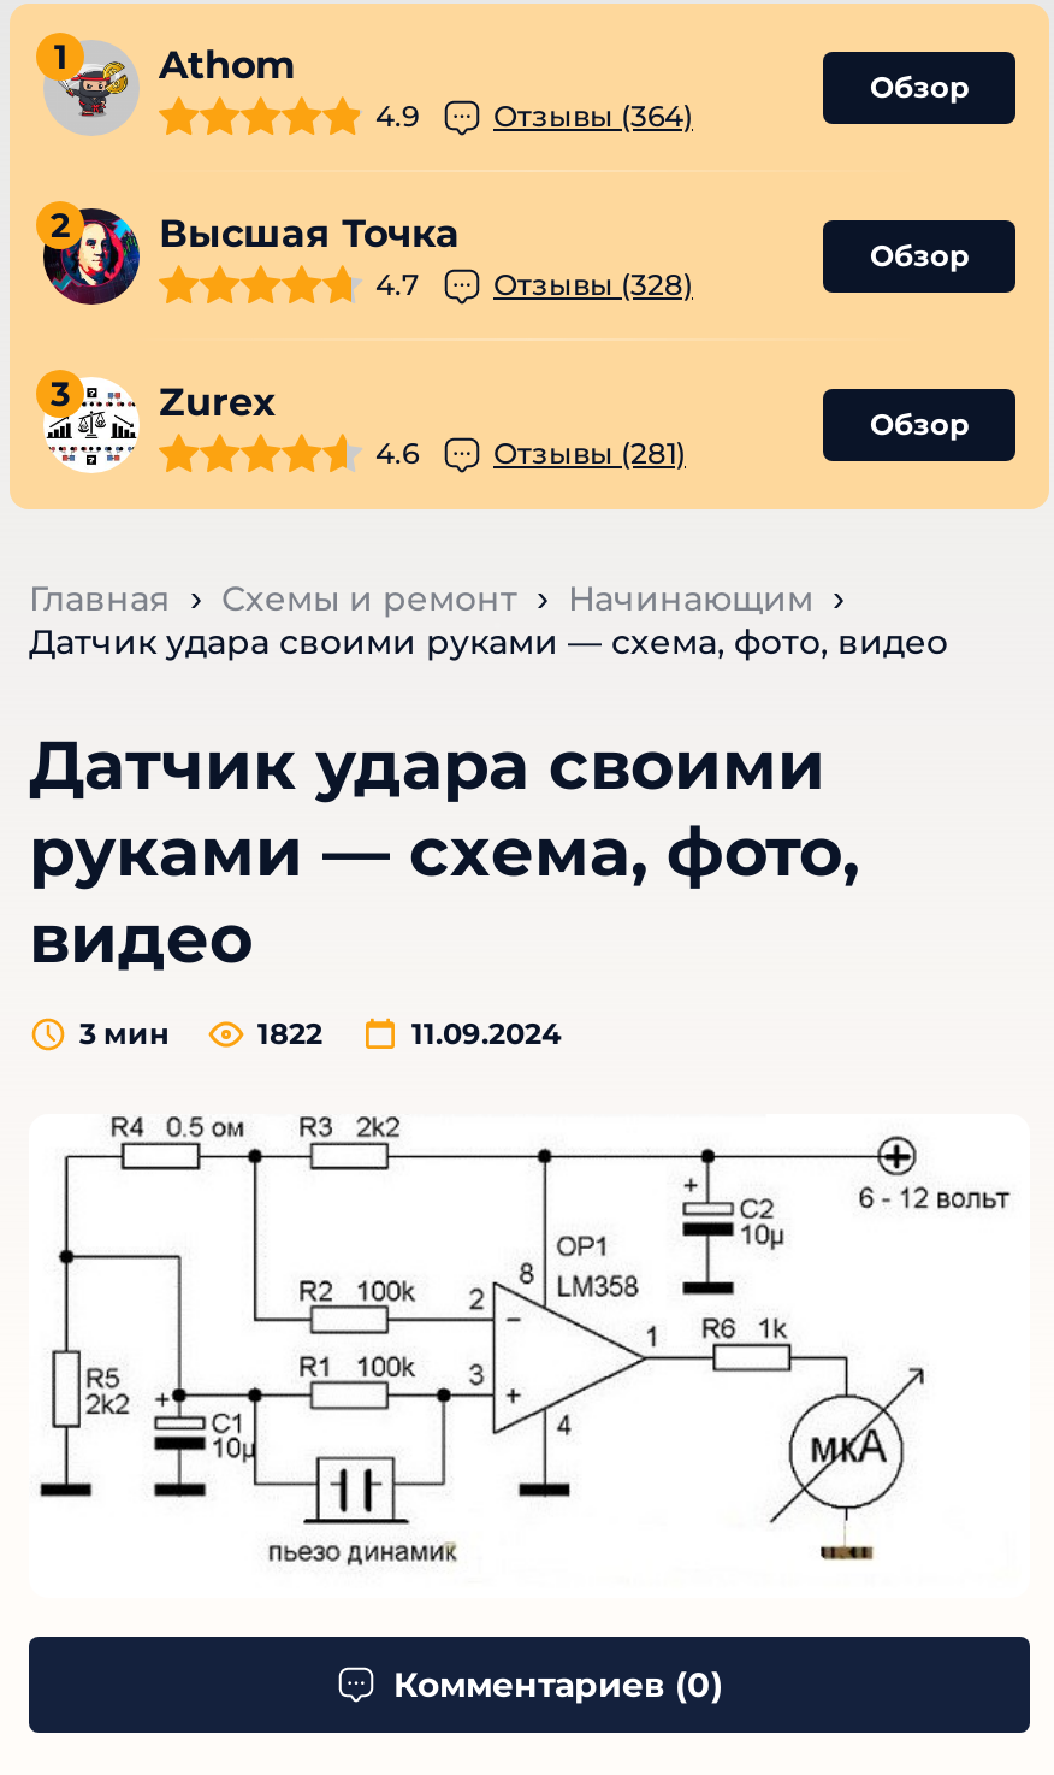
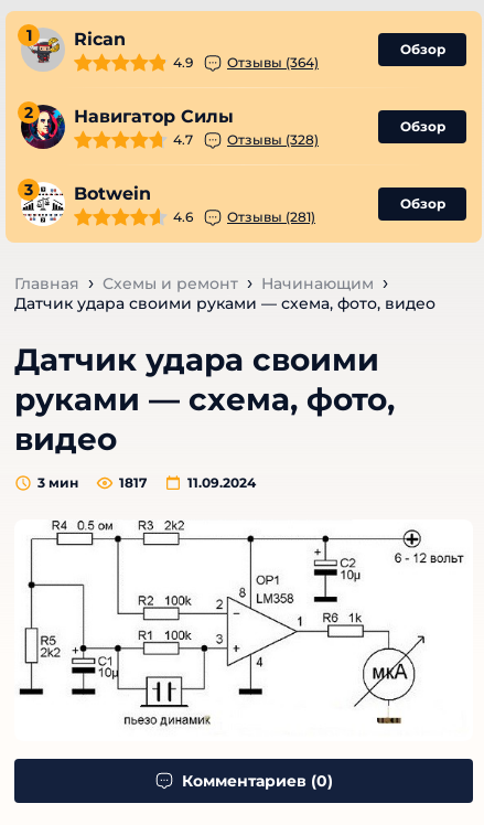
[159,42,296,88] Athom -> [74,29,126,50] Rican
[159,210,460,256] Высшая Точка -> [74,106,234,127] Навигатор Силы
[159,379,277,425] Zurex -> [74,183,151,204] Botwein
[257,1015,322,1051] 1822 -> [119,474,147,491] 1817

